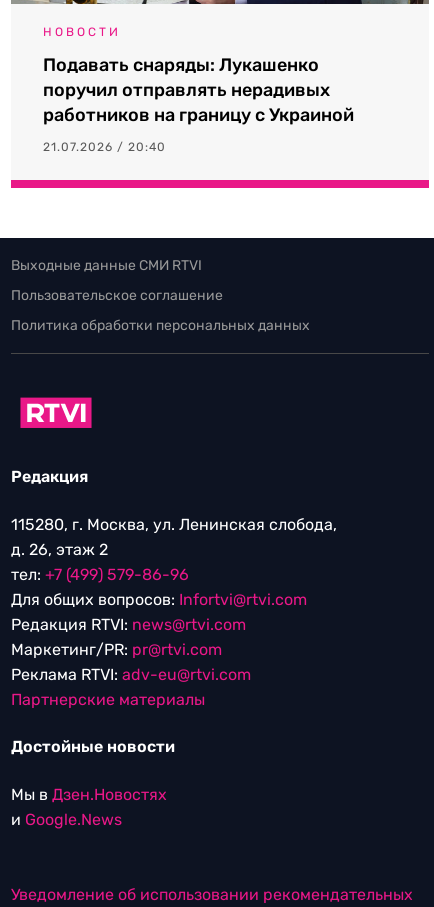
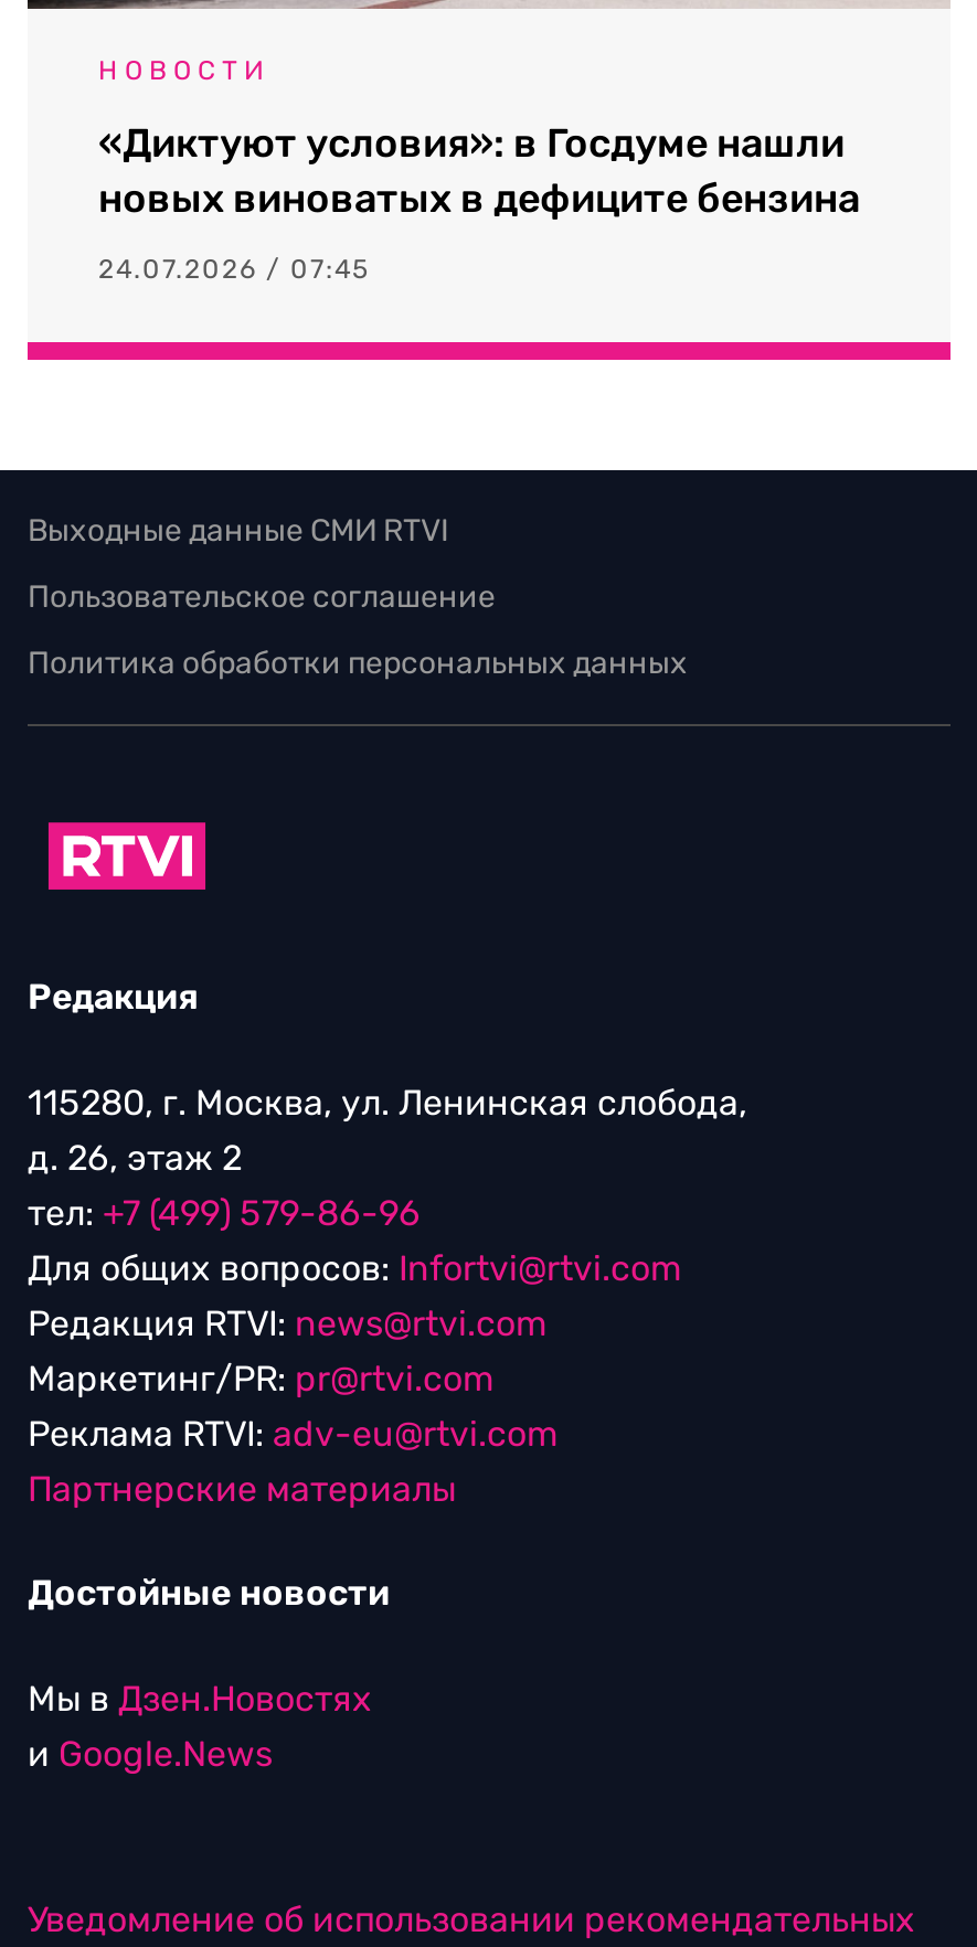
[43,54,354,126] Подавать снаряды: Лукашенко | поручил отправлять нерадивых | работников на границу с Украиной -> [98,119,860,223] «Диктуют условия»: в Госдуме нашли | новых виноватых в дефиците бензина
[43,140,166,154] 21.07.2026 / 20:40 -> [98,254,370,285] 24.07.2026 / 07:45

